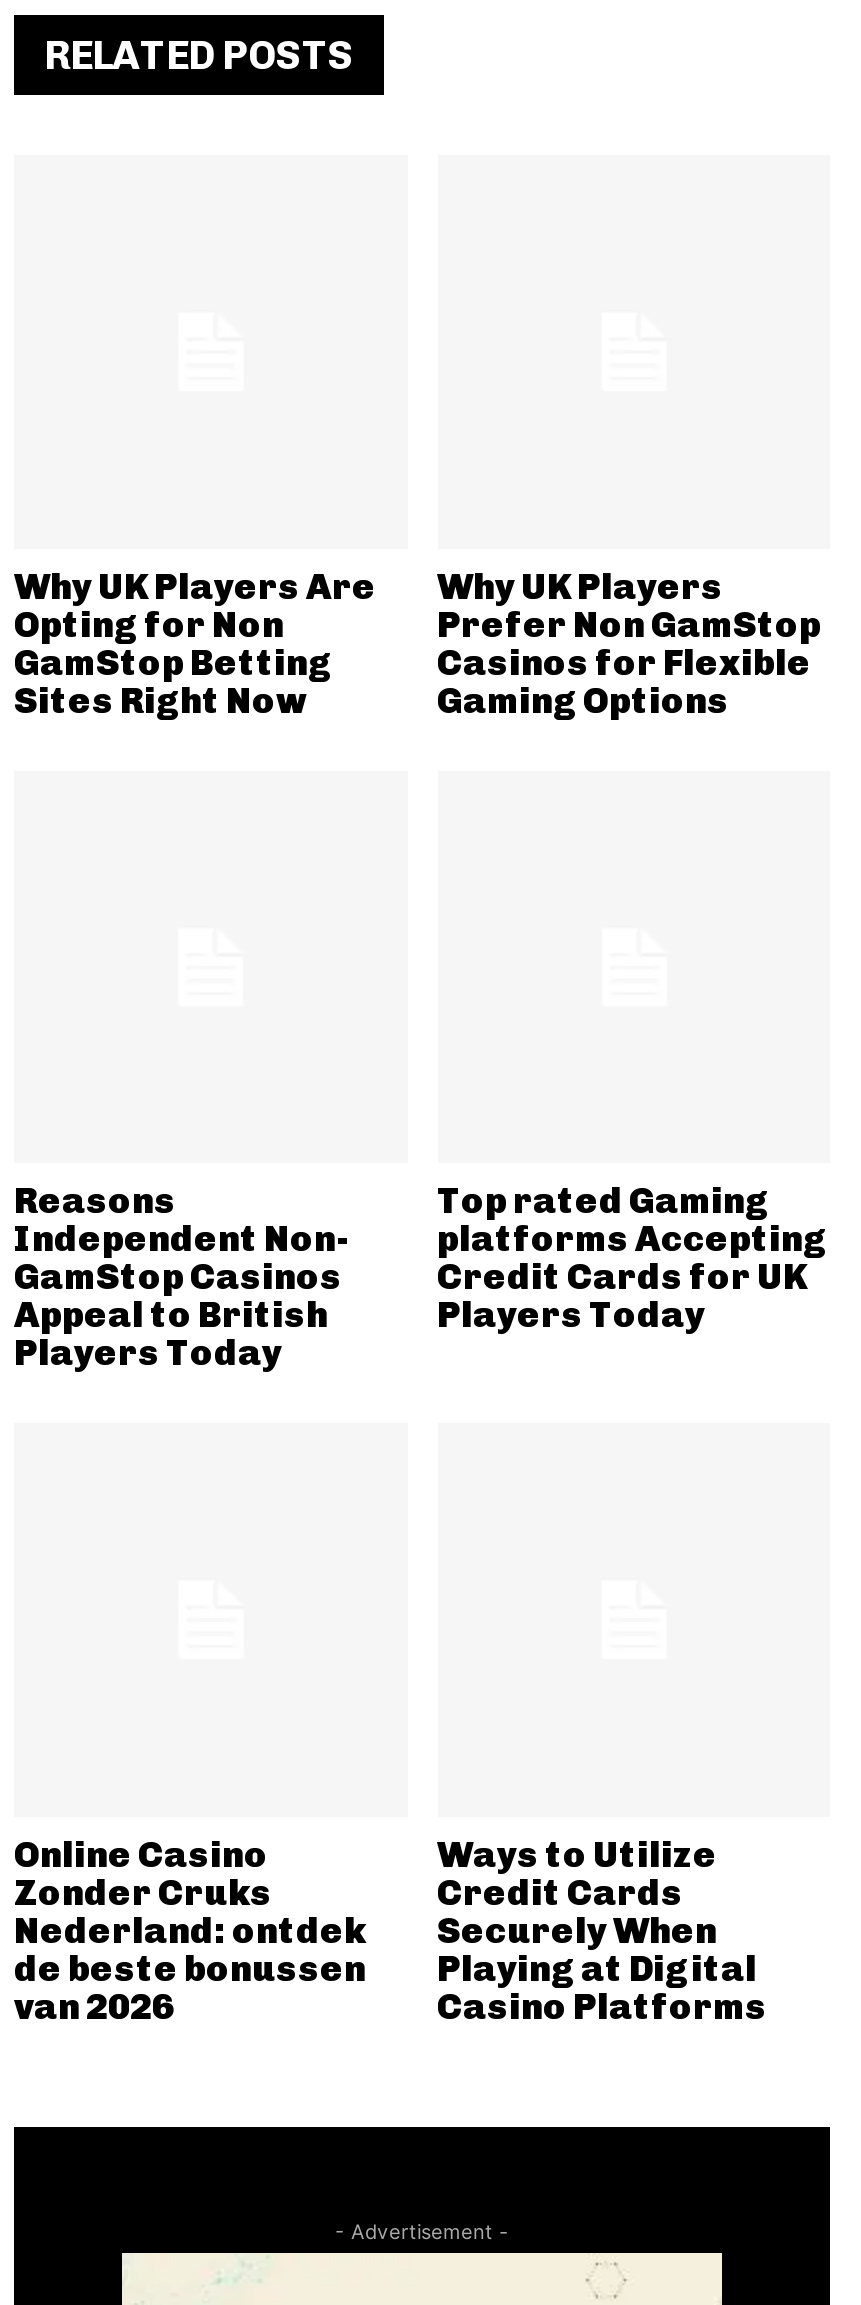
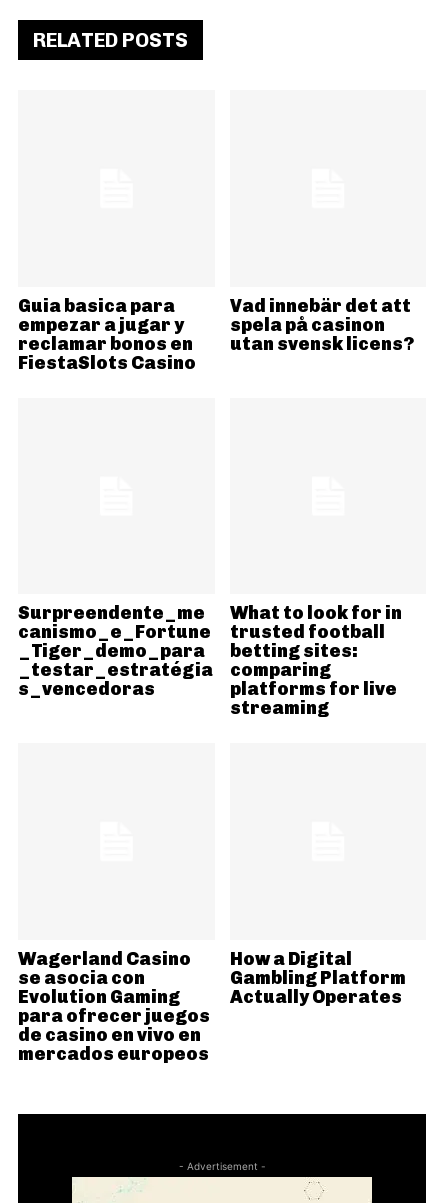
[14,564,376,722] Why UK Players Are | Opting for Non | GamStop Betting | Sites Right Now -> [18,295,196,374] Guia basica para | empezar a jugar y | reclamar bonos en | FiestaSlots Casino
[437,564,821,722] Why UK Players | Prefer Non GamStop | Casinos for Flexible | Gaming Options -> [229,295,413,355] Vad innebär det att | spela på casinon | utan svensk licens?
[14,1179,350,1375] Reasons | Independent Non- | GamStop Casinos | Appeal to British | Players Today -> [18,602,213,700] Surpreendente_me | canismo_e_Fortune | _Tiger_demo_para | _testar_estratégia | s_vencedoras
[437,1179,827,1337] Top rated Gaming | platforms Accepting | Credit Cards for UK | Players Today -> [229,602,401,719] What to look for in | trusted football | betting sites: | comparing | platforms for live | streaming
[14,1832,366,2028] Online Casino | Zonder Cruks | Nederland: ontdek | de beste bonussen | van 2026 -> [18,948,210,1065] Wagerland Casino | se asocia con | Evolution Gaming | para ofrecer juegos | de casino en vivo en | mercados europeos
[437,1832,767,2028] Ways to Utilize | Credit Cards | Securely When | Playing at Digital | Casino Platforms -> [229,948,405,1008] How a Digital | Gambling Platform | Actually Operates

